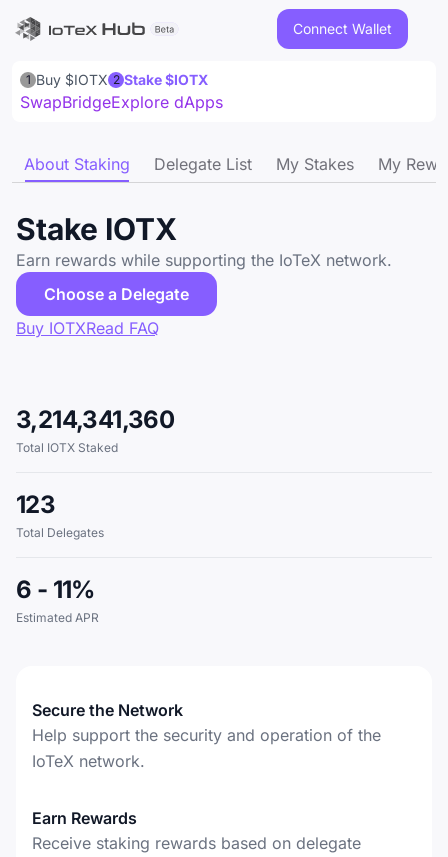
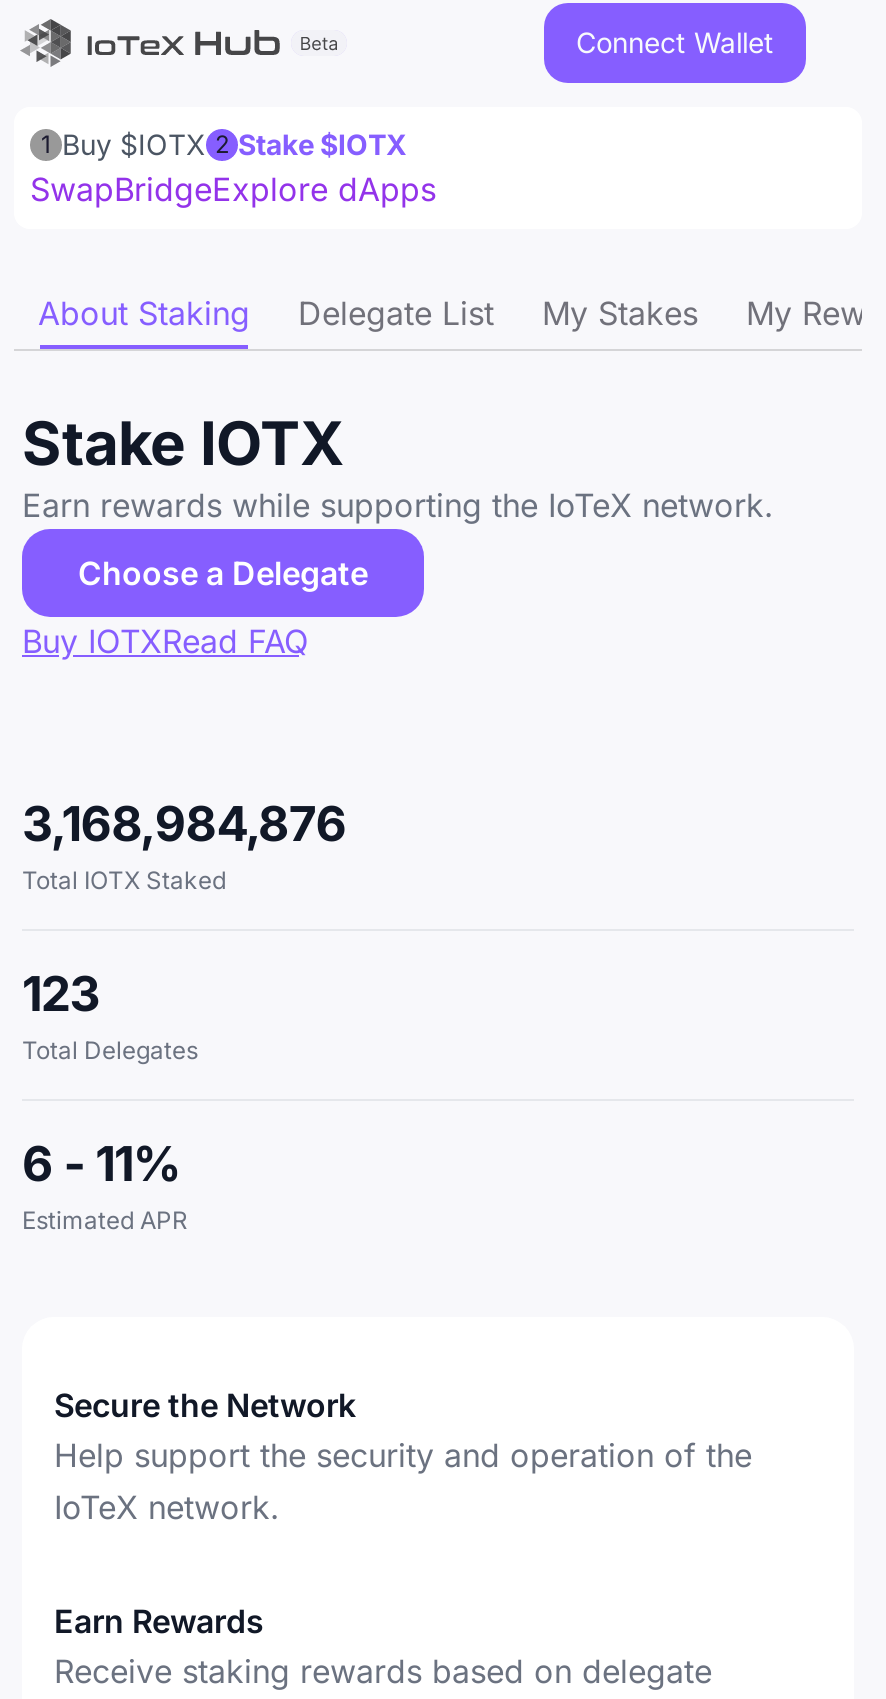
[16,405,174,434] 3,214,341,360 -> [22,795,346,853] 3,168,984,876

